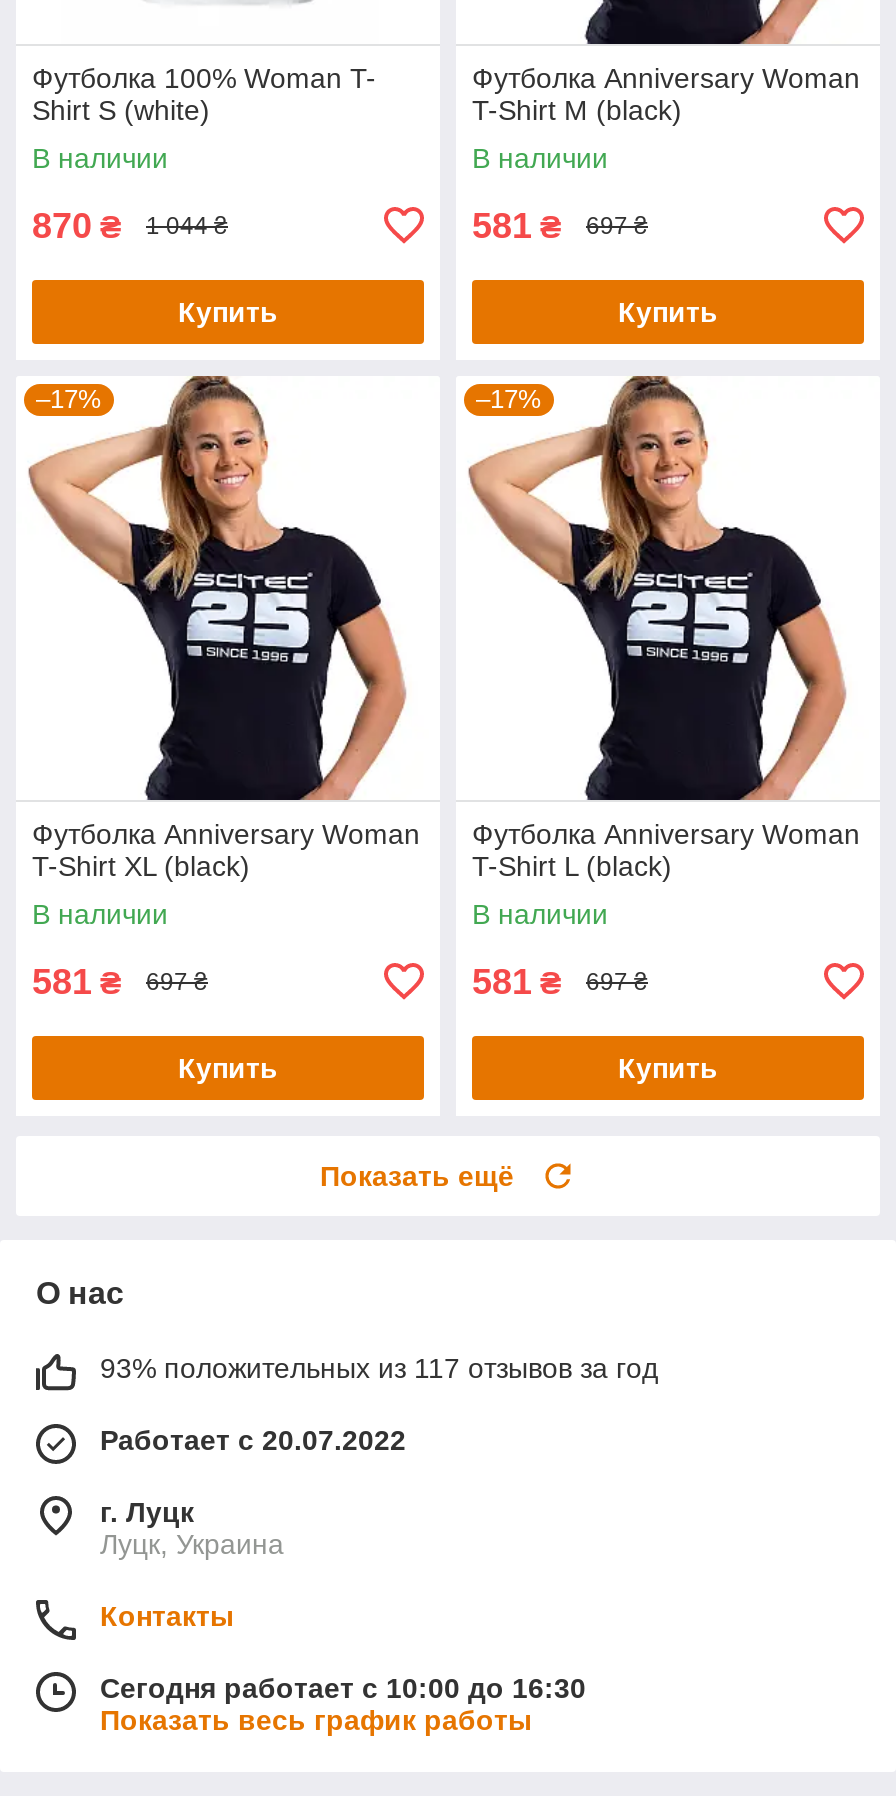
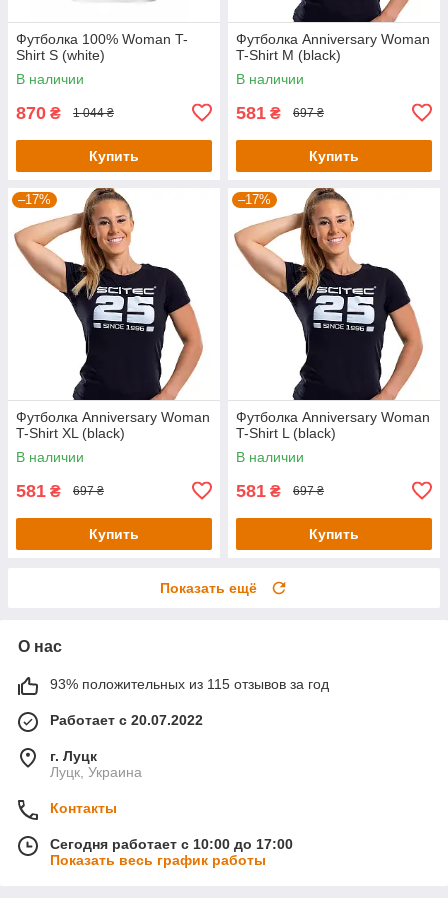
[100,1352,658,1384] 93% положительных из 117 отзывов за год -> [50,676,329,692] 93% положительных из 115 отзывов за год
[100,1672,586,1704] Сегодня работает с 10:00 до 16:30 -> [50,836,293,852] Сегодня работает с 10:00 до 17:00

